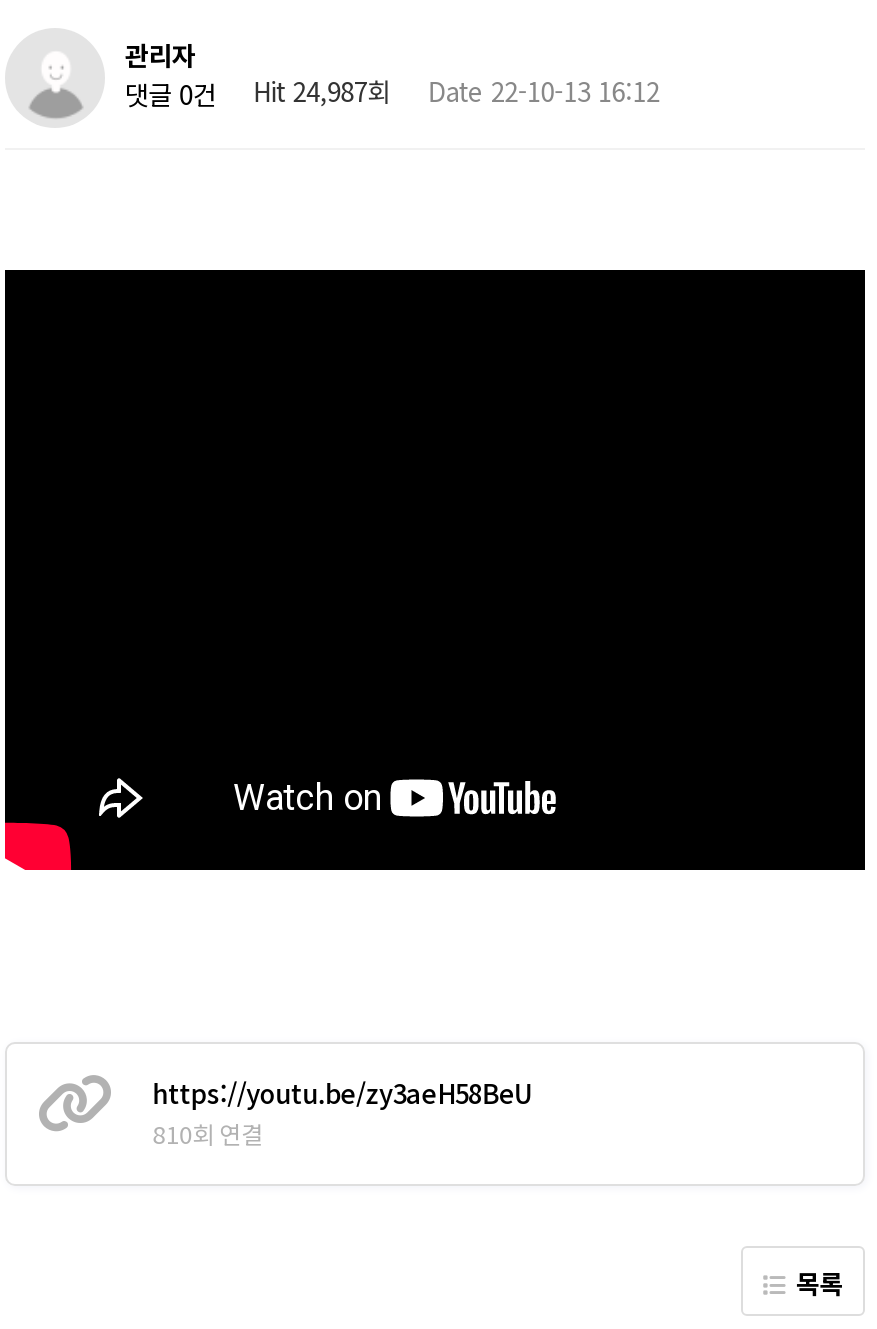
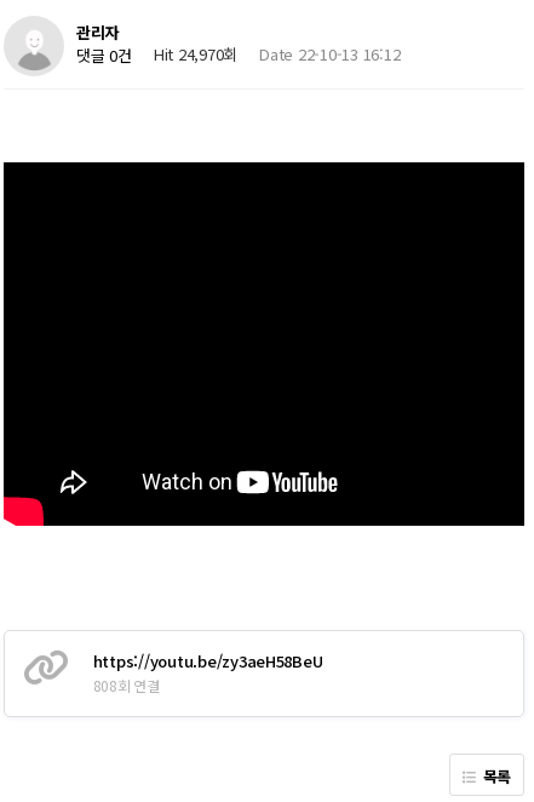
[125,72,660,113] 댓글 0건 Hit 24,987회 Date 22-10-13 16:12 -> [76,42,400,67] 댓글 0건 Hit 24,970회 Date 22-10-13 16:12
[152,1116,263,1150] 810회 연결 -> [93,675,160,695] 808회 연결

